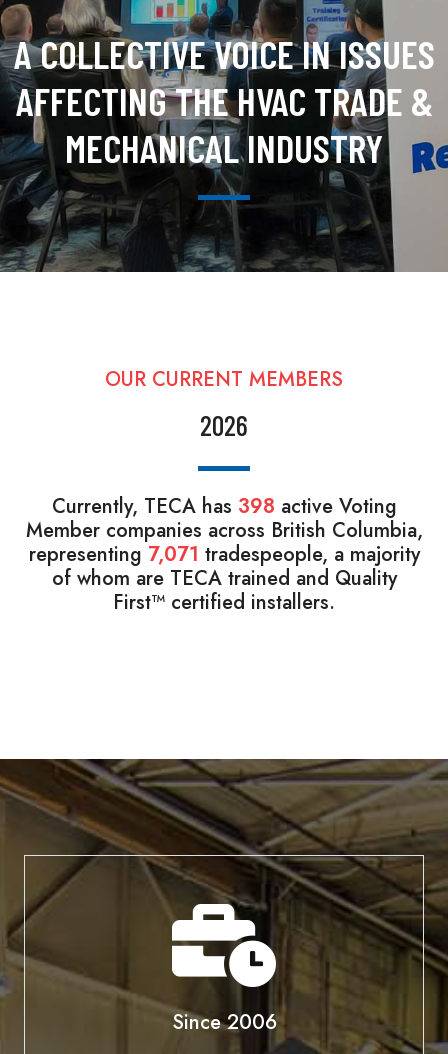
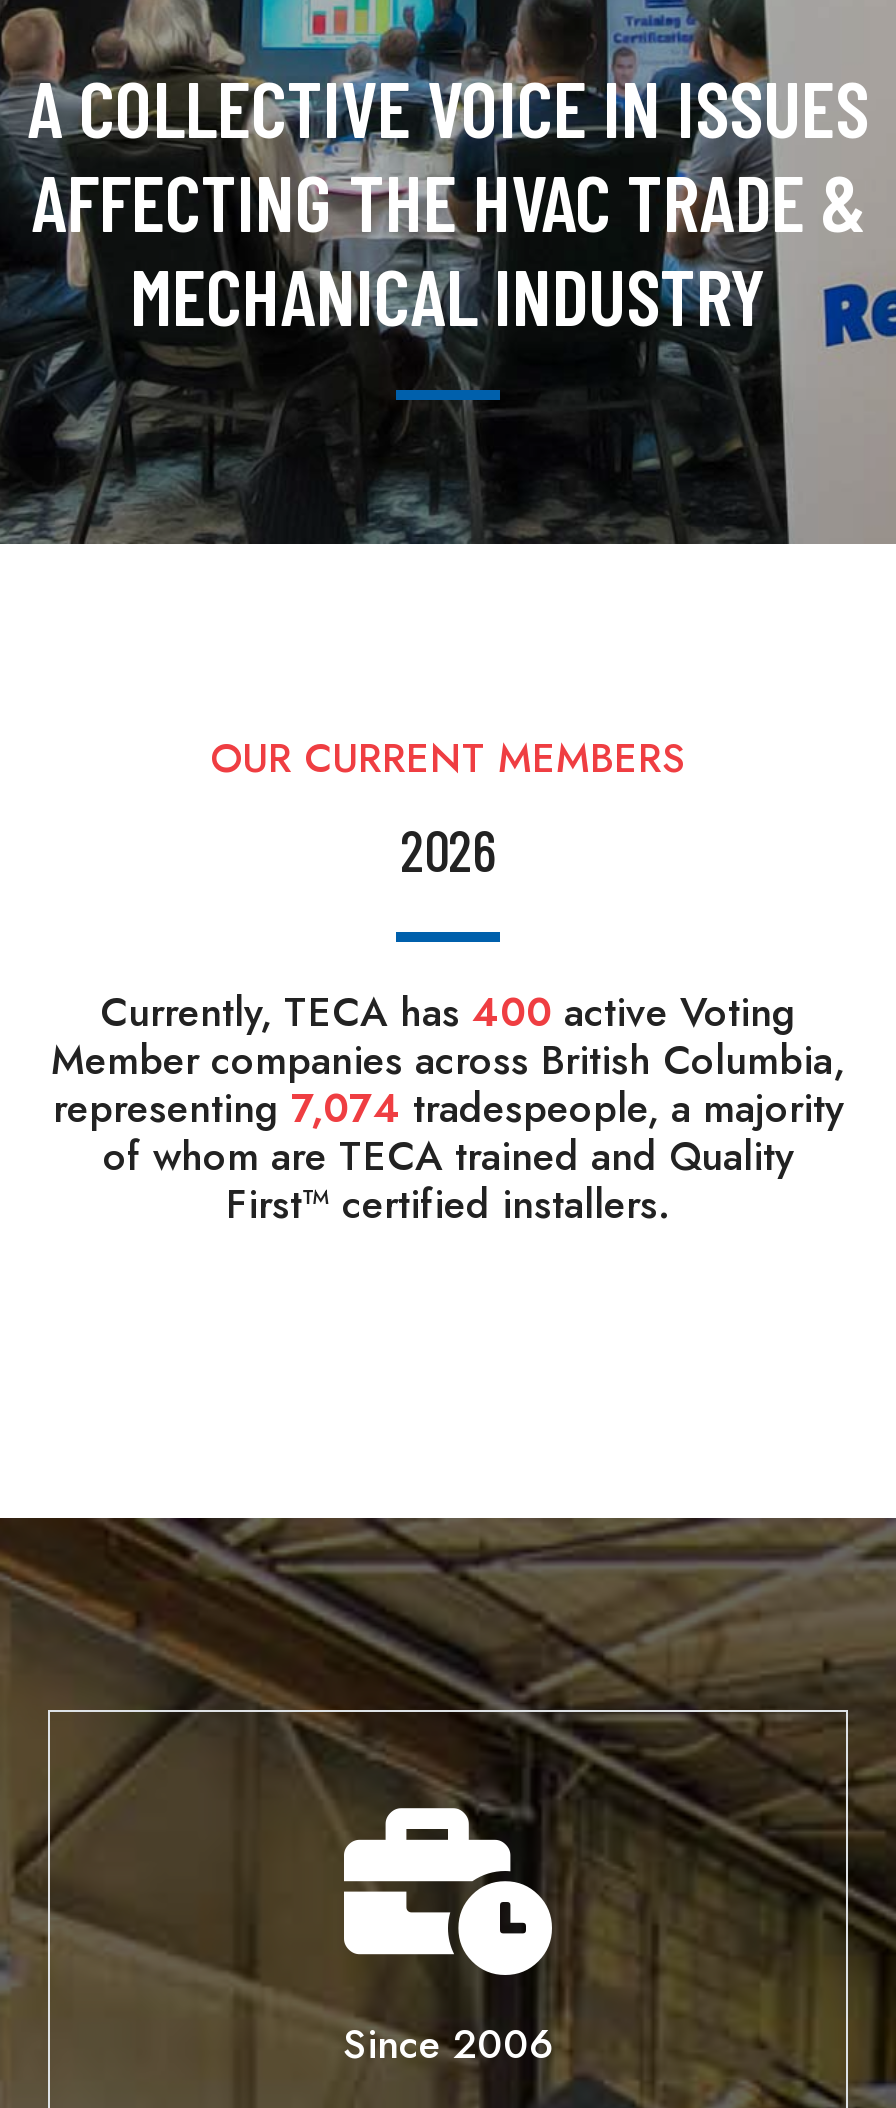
[51,492,396,521] Currently, TECA has 398 active Voting -> [100,984,796,1042] Currently, TECA has 400 active Voting
[28,540,419,569] representing 7,071 tradespeople, a majority -> [53,1080,843,1138] representing 7,074 tradespeople, a majority

